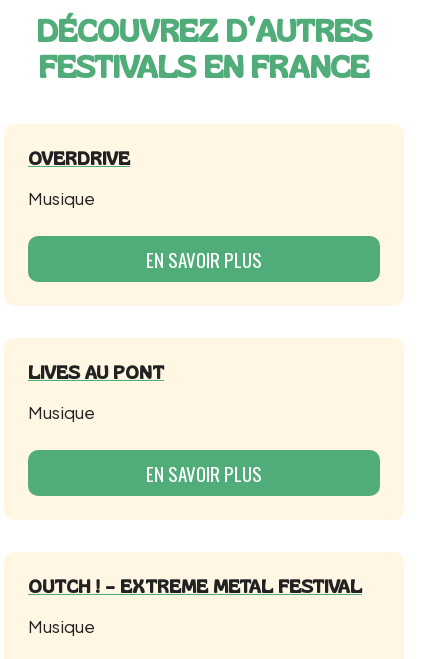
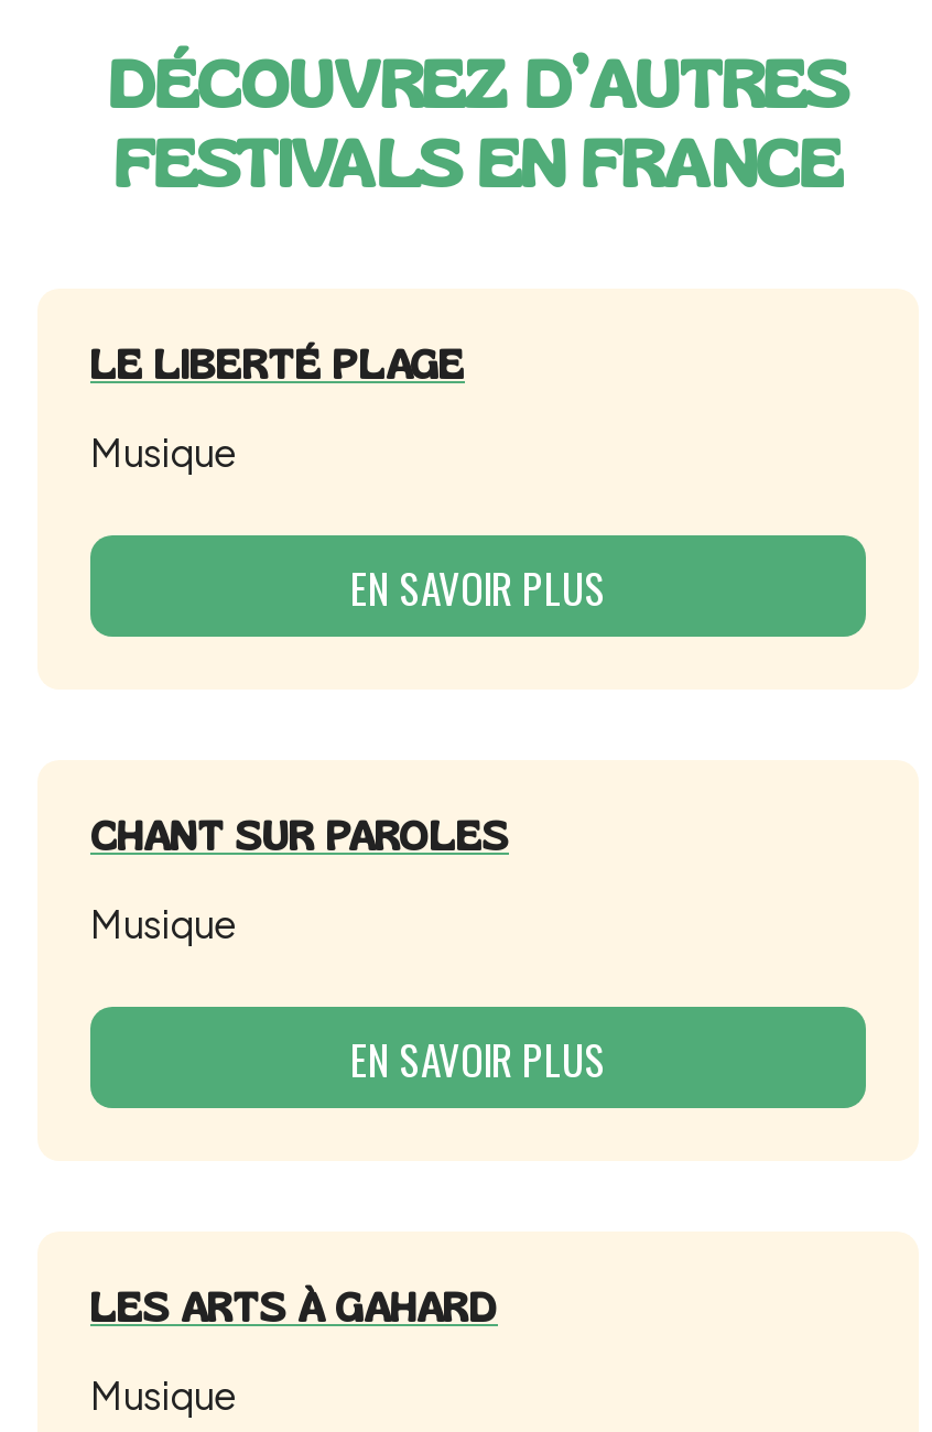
[28,148,130,169] OVERDRIVE -> [90,341,465,388] LE LIBERTÉ PLAGE
[28,362,164,383] LIVES AU PONT -> [90,813,509,859] CHANT SUR PAROLES
[28,576,362,597] OUTCH ! – EXTREME METAL FESTIVAL -> [90,1284,498,1331] LES ARTS À GAHARD

